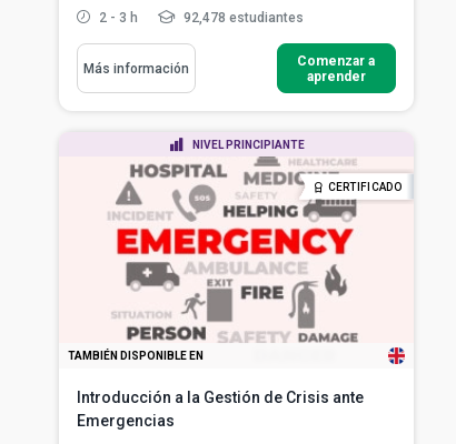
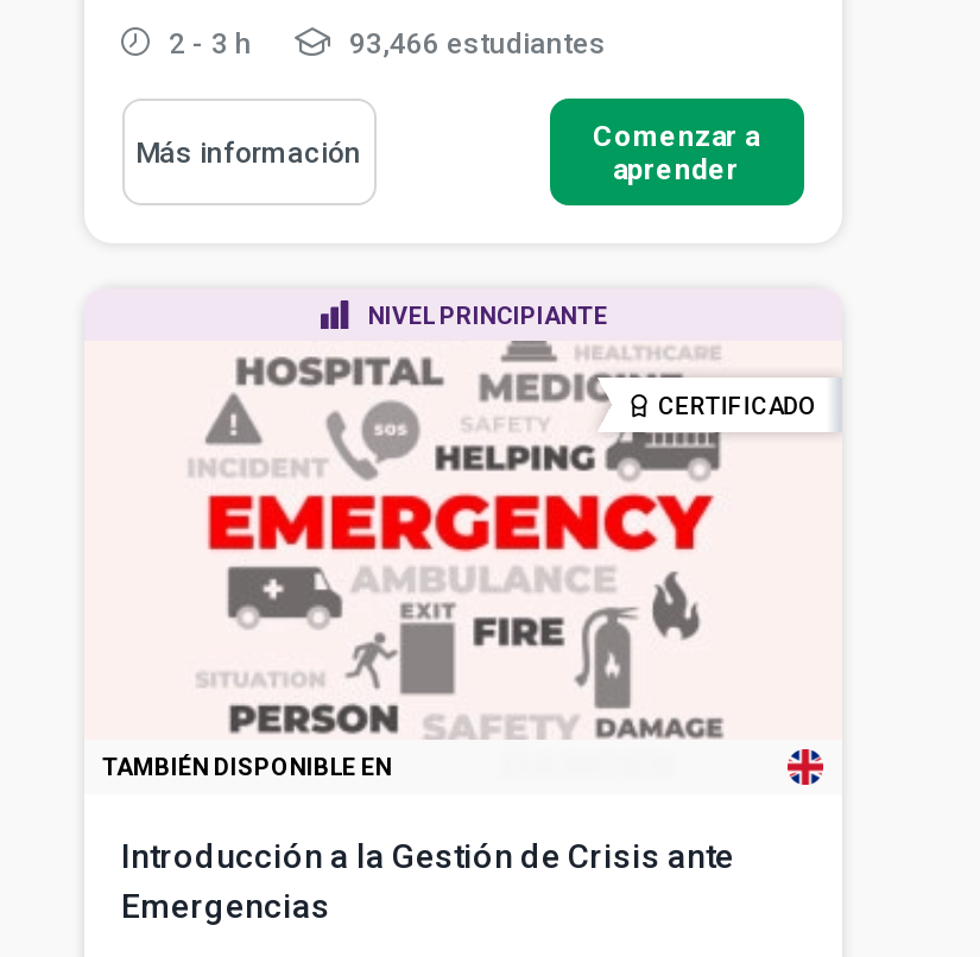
[180,10,303,26] 92,478 estudiantes -> [342,27,606,61] 93,466 estudiantes

